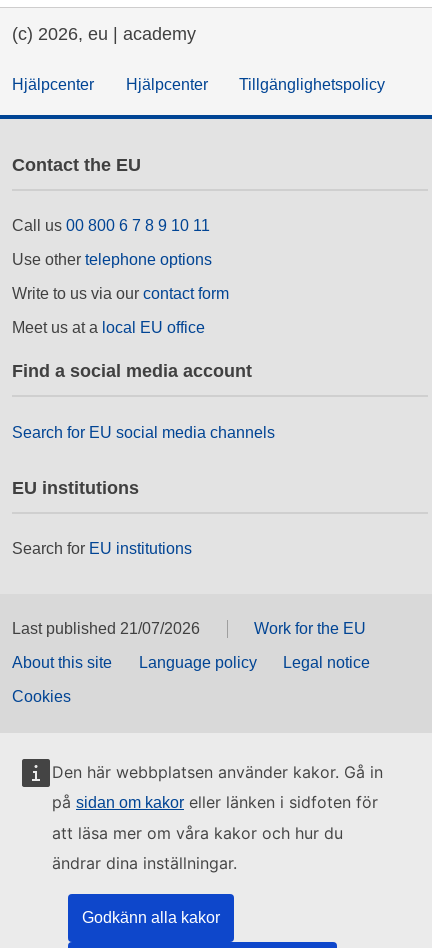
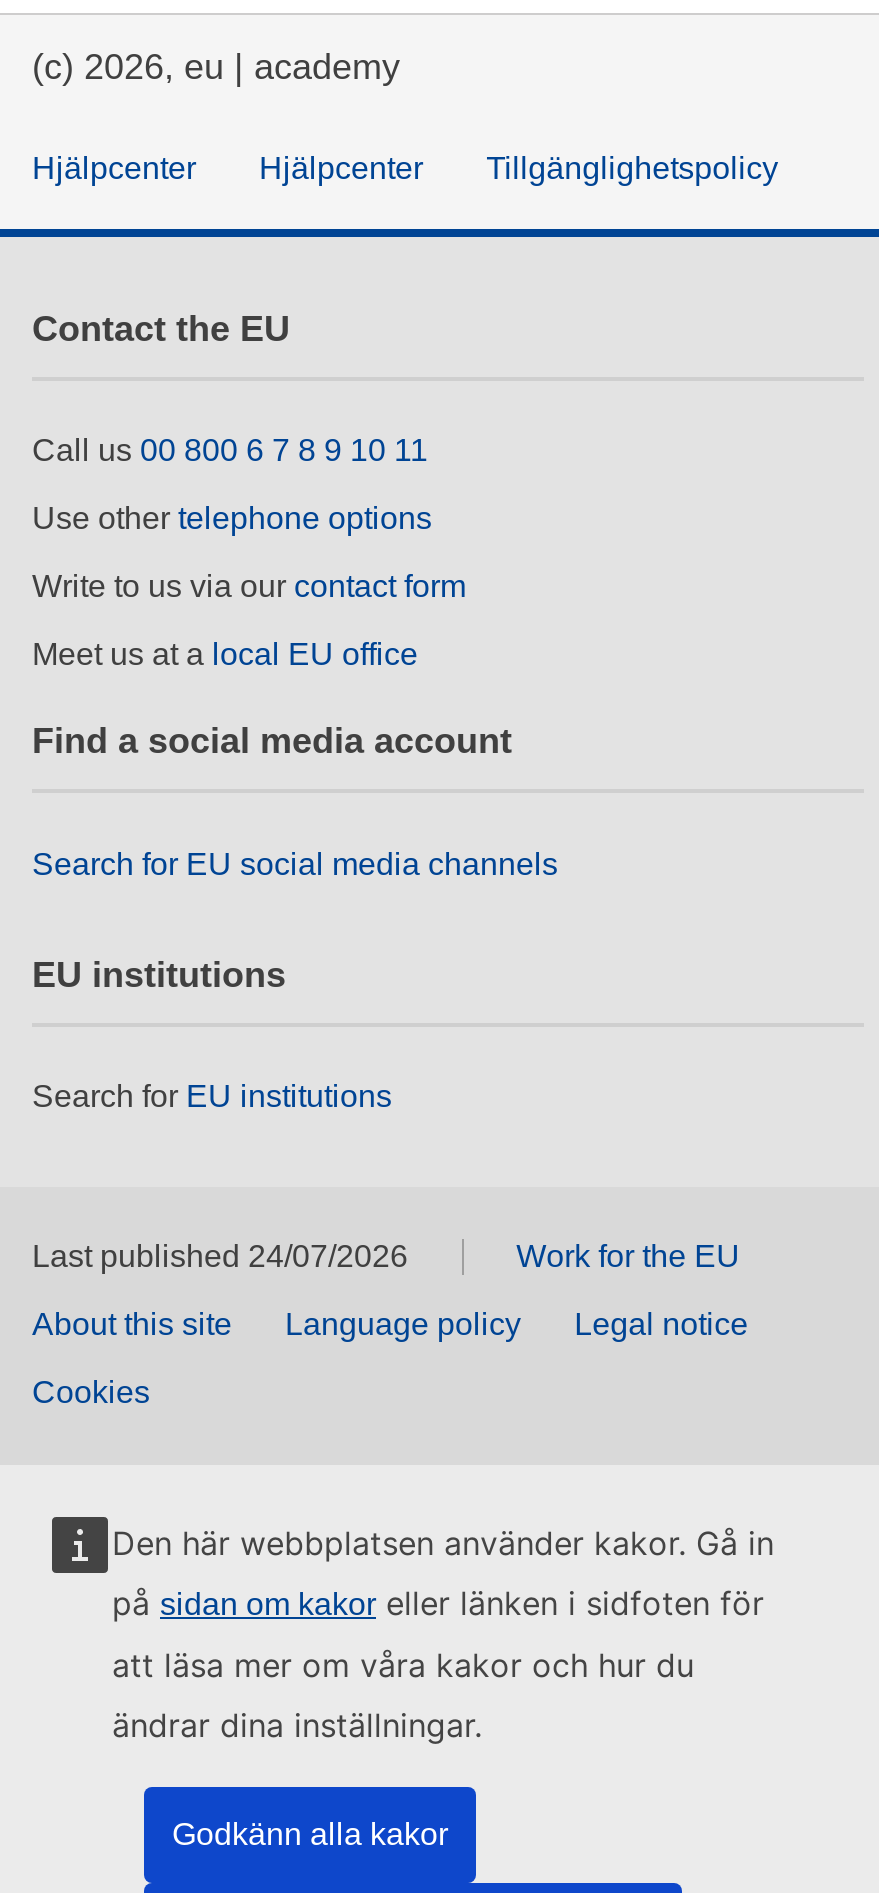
[12,620,200,637] Last published 21/07/2026 -> [32,1240,408,1274] Last published 24/07/2026

